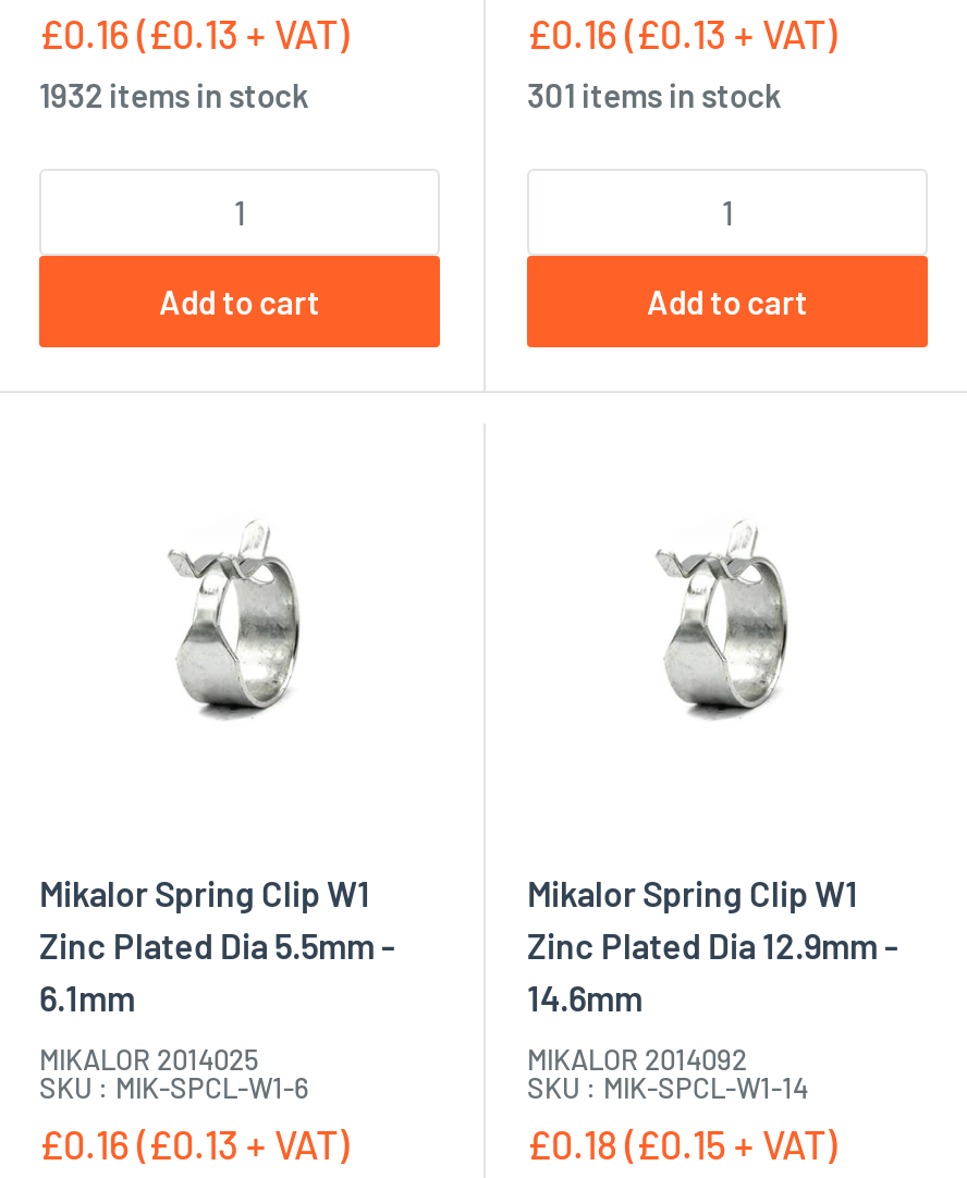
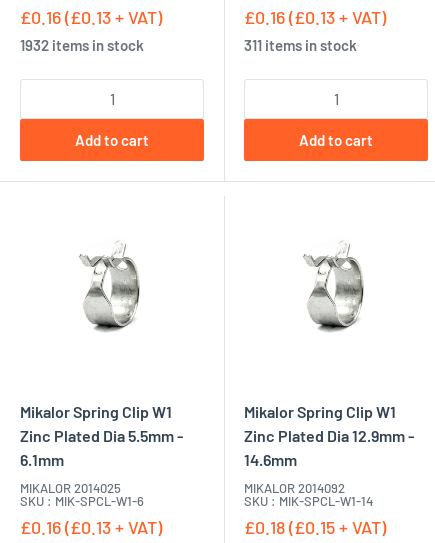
[527,75,782,114] 301 items in stock -> [244,36,357,54] 311 items in stock

